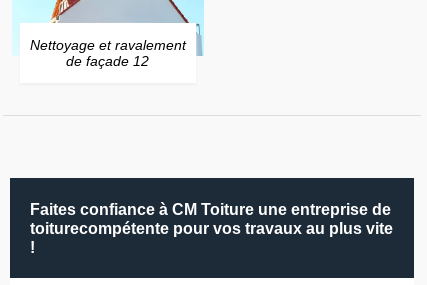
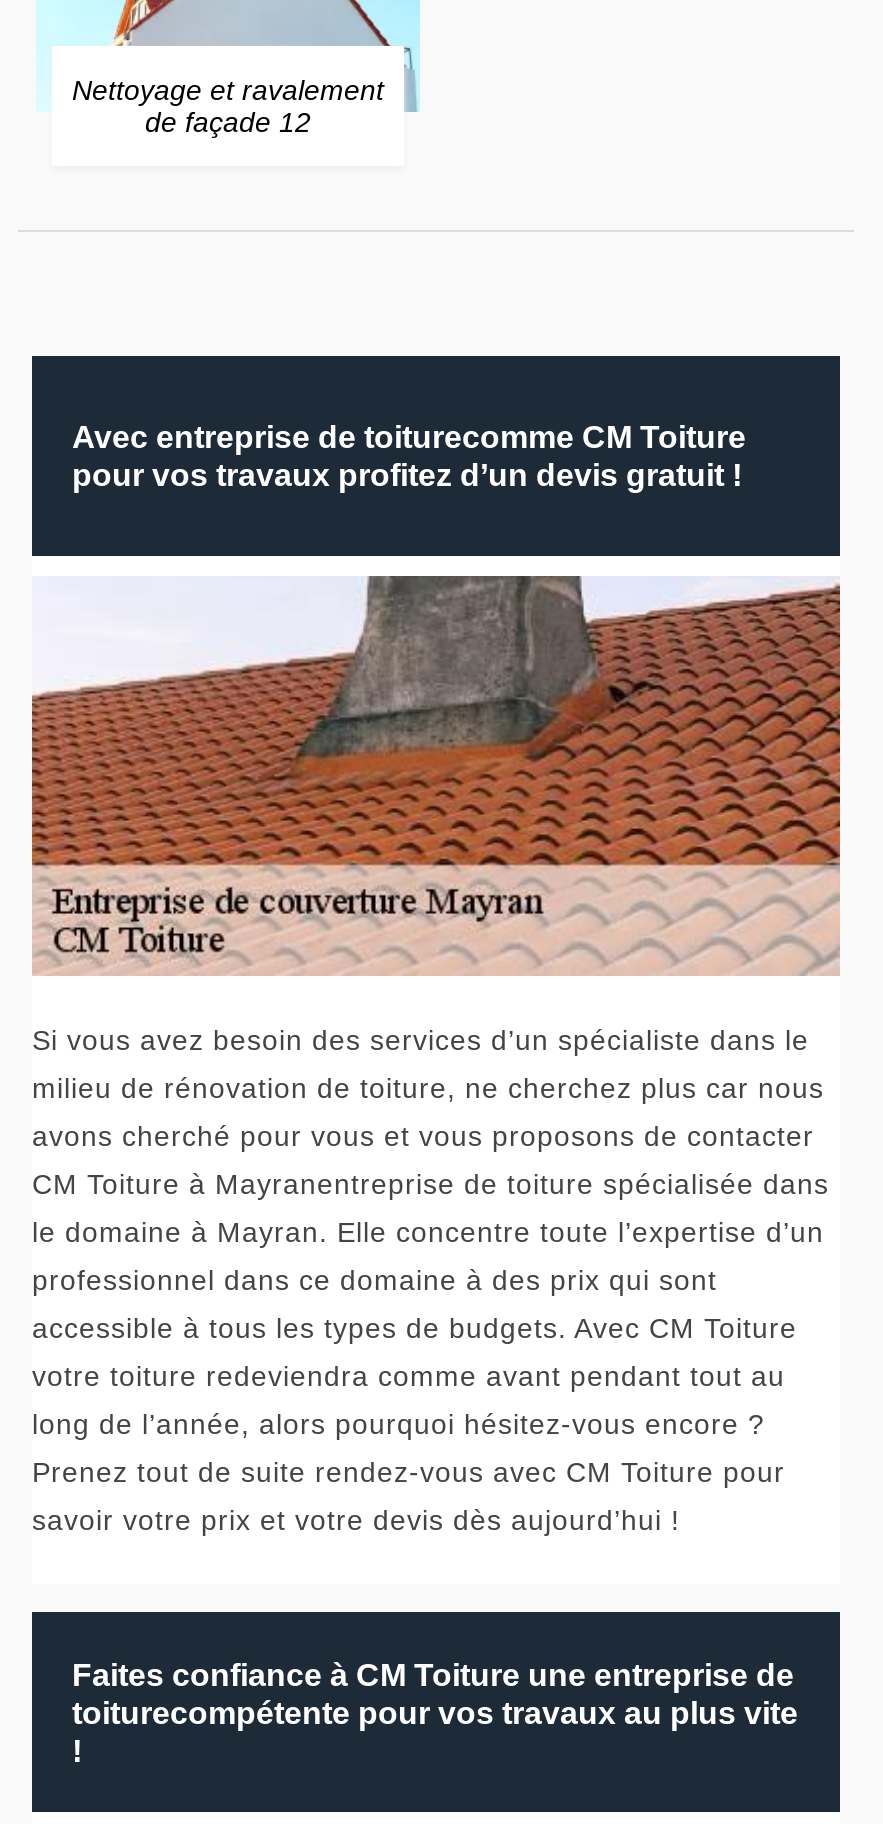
none -> [30,574,842,1536] [image] | Si vous avez besoin des services d’un spécialiste dans le | milieu de rénovation de toiture, ne cherchez plus car nous | avons cherché pour vous et vous proposons de contacter | CM Toiture à Mayranentreprise de toiture spécialisée dans | le domaine à Mayran. Elle concentre toute l’expertise d’un | professionnel dans ce domaine à des prix qui sont | accessible à tous les types de budgets. Avec CM Toiture | votre toiture redeviendra comme avant pendant tout au | long de l’année, alors pourquoi hésitez-vous encore ? | Prenez tout de suite rendez-vous avec CM Toiture pour | savoir votre prix et votre devis dès aujourd’hui !
none -> [72,420,746,492] Avec entreprise de toiturecomme CM Toiture | pour vos travaux profitez d’un devis gratuit !

